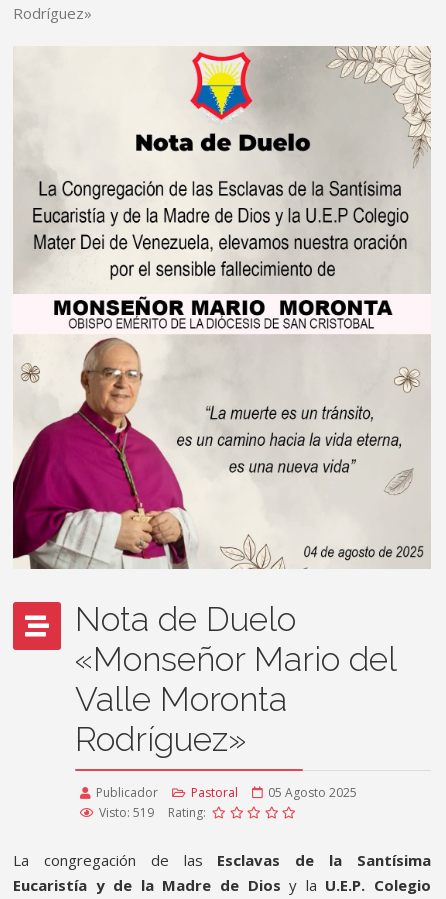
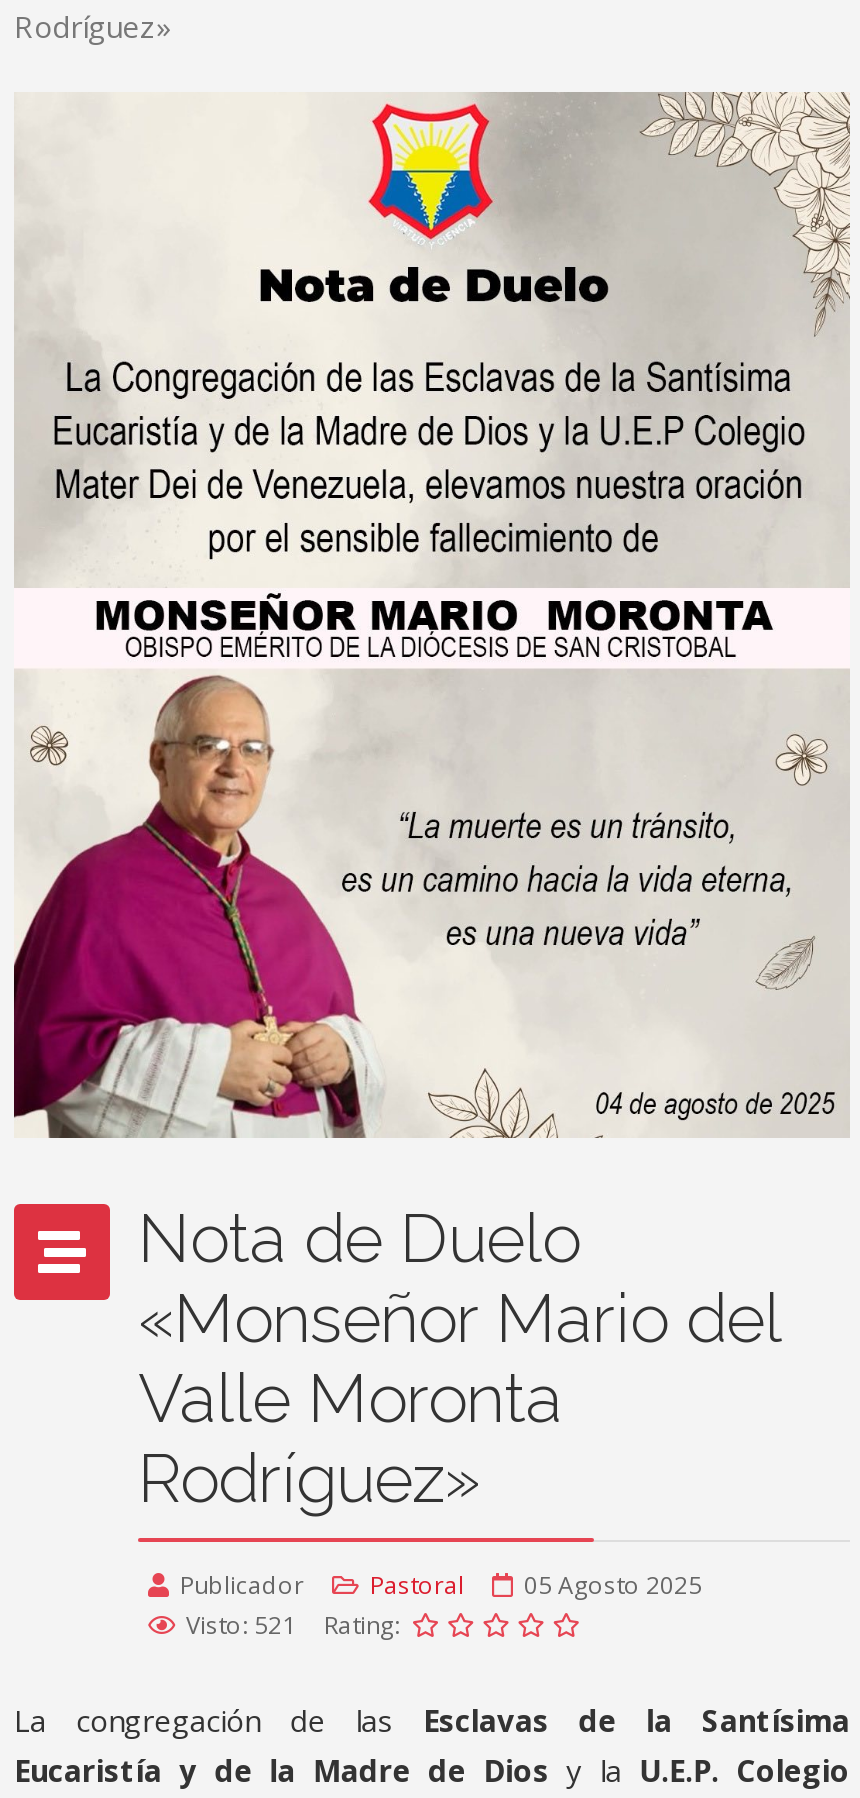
[99,804,209,821] Visto: 519 Rating: -> [186,1608,406,1642] Visto: 521 Rating:

